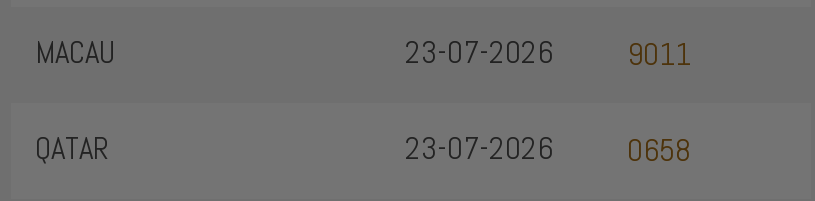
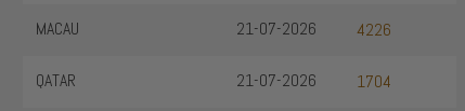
[405,34,553,74] 23-07-2026 -> [236,19,317,40] 21-07-2026
[627,35,691,75] 9011 -> [357,19,391,41] 4226
[405,130,553,170] 23-07-2026 -> [236,70,317,92] 21-07-2026
[627,131,691,171] 0658 -> [357,71,391,92] 1704

